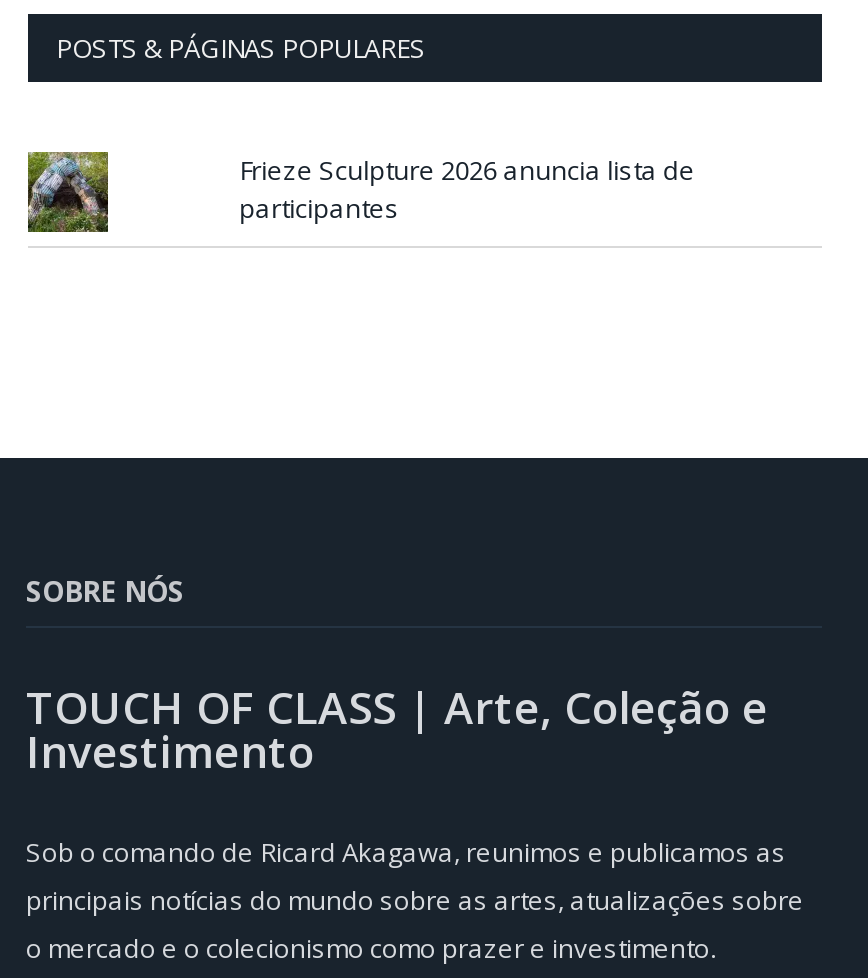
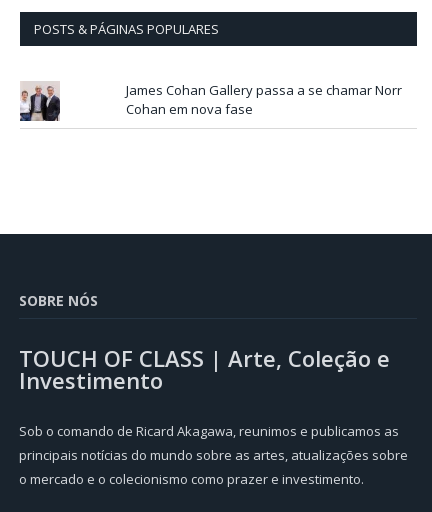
[26,150,110,232] [image] -> [20,81,60,121] [image]
[239,151,695,225] Frieze Sculpture 2026 anuncia lista de | participantes -> [126,81,402,118] James Cohan Gallery passa a se chamar Norr | Cohan em nova fase

